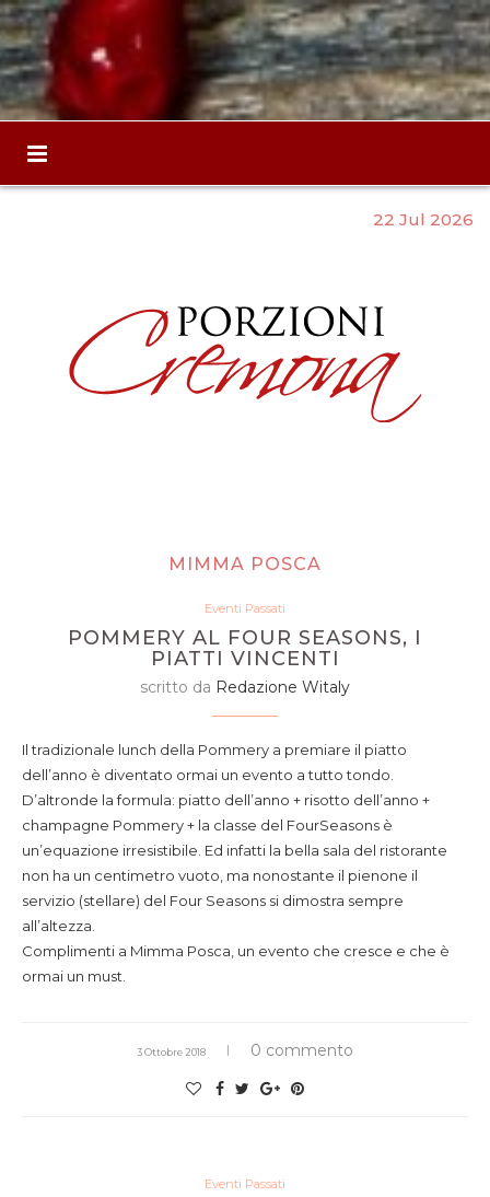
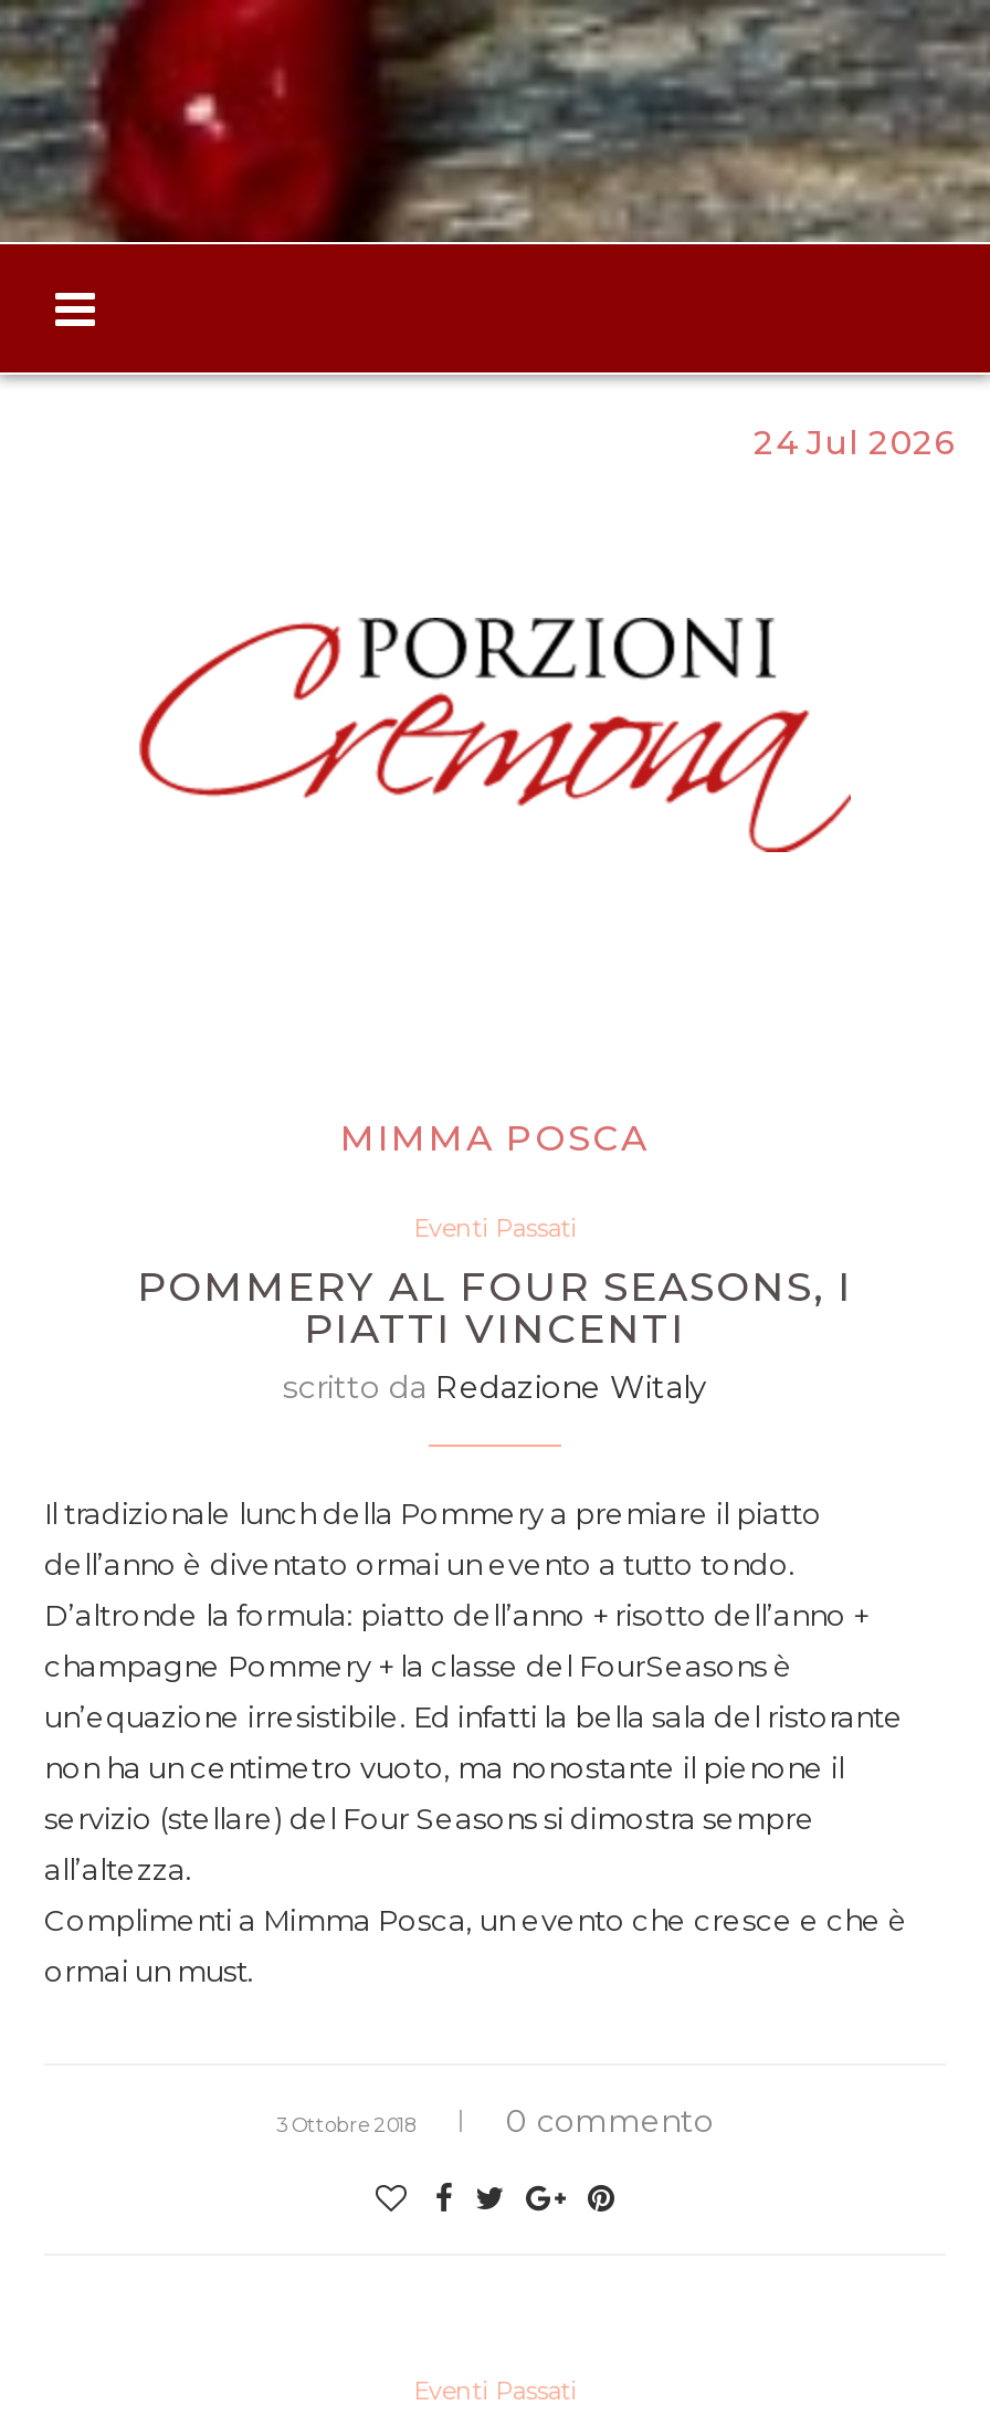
[373,209,474,230] 22 Jul 2026 -> [754,421,957,463] 24 Jul 2026

